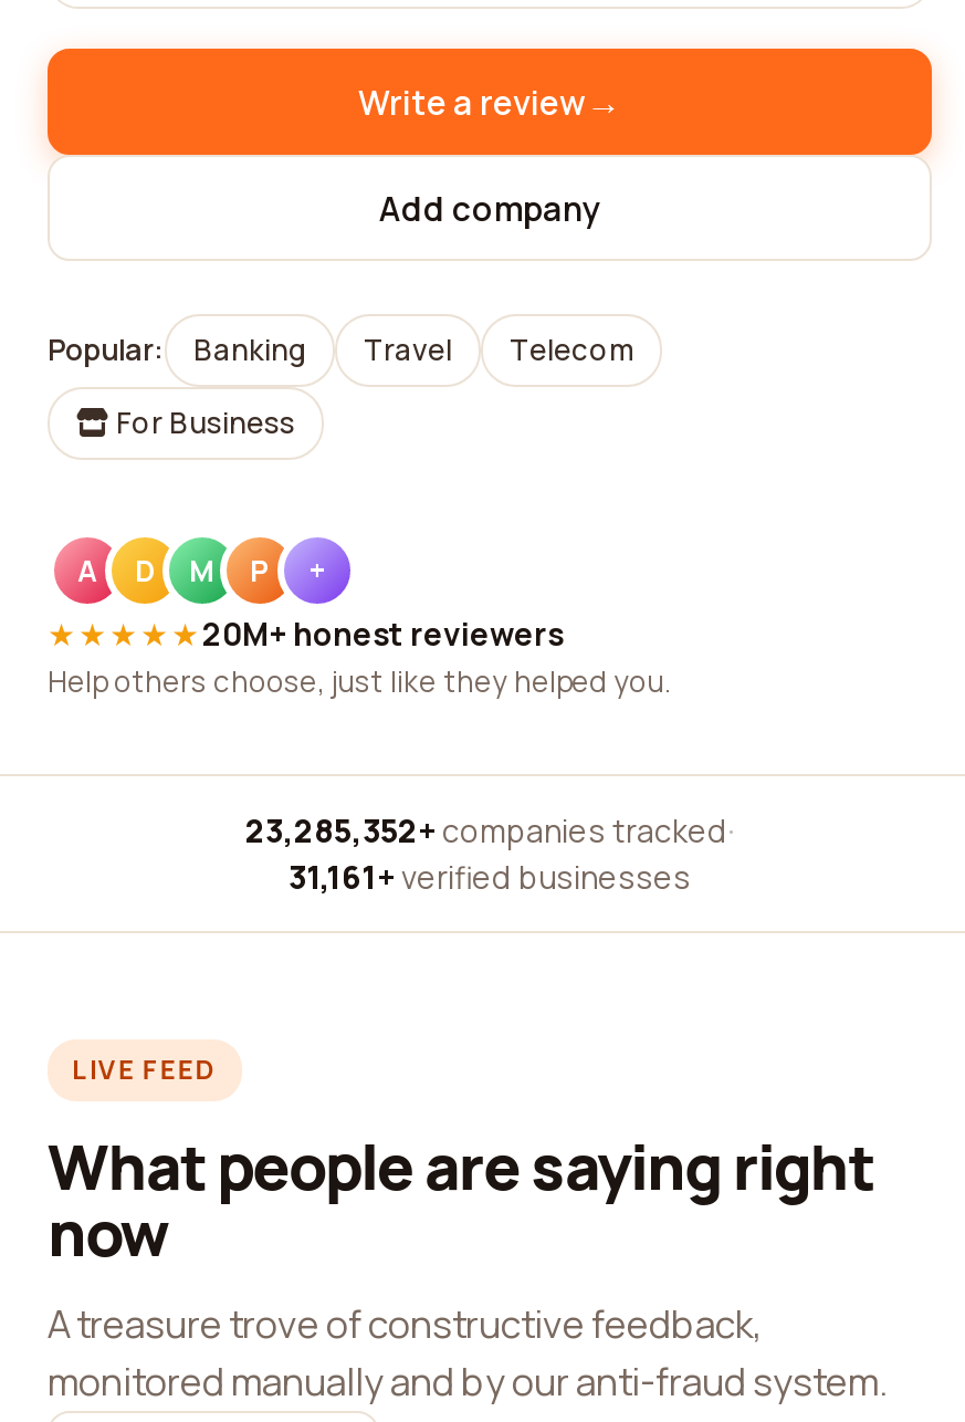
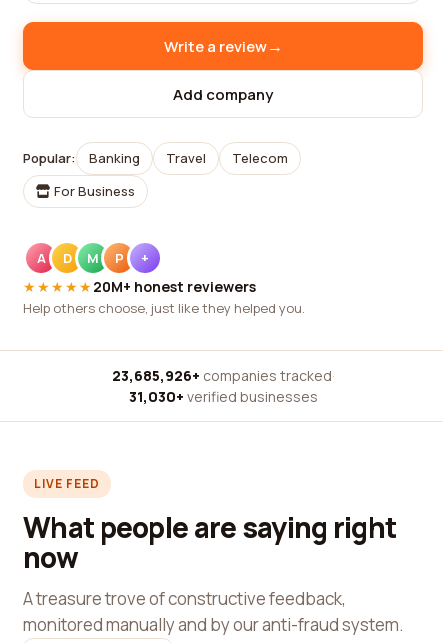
[245,809,734,851] 23,285,352+ companies tracked · -> [111,366,334,385] 23,685,926+ companies tracked ·
[289,856,691,898] 31,161+ verified businesses -> [128,387,317,406] 31,030+ verified businesses

